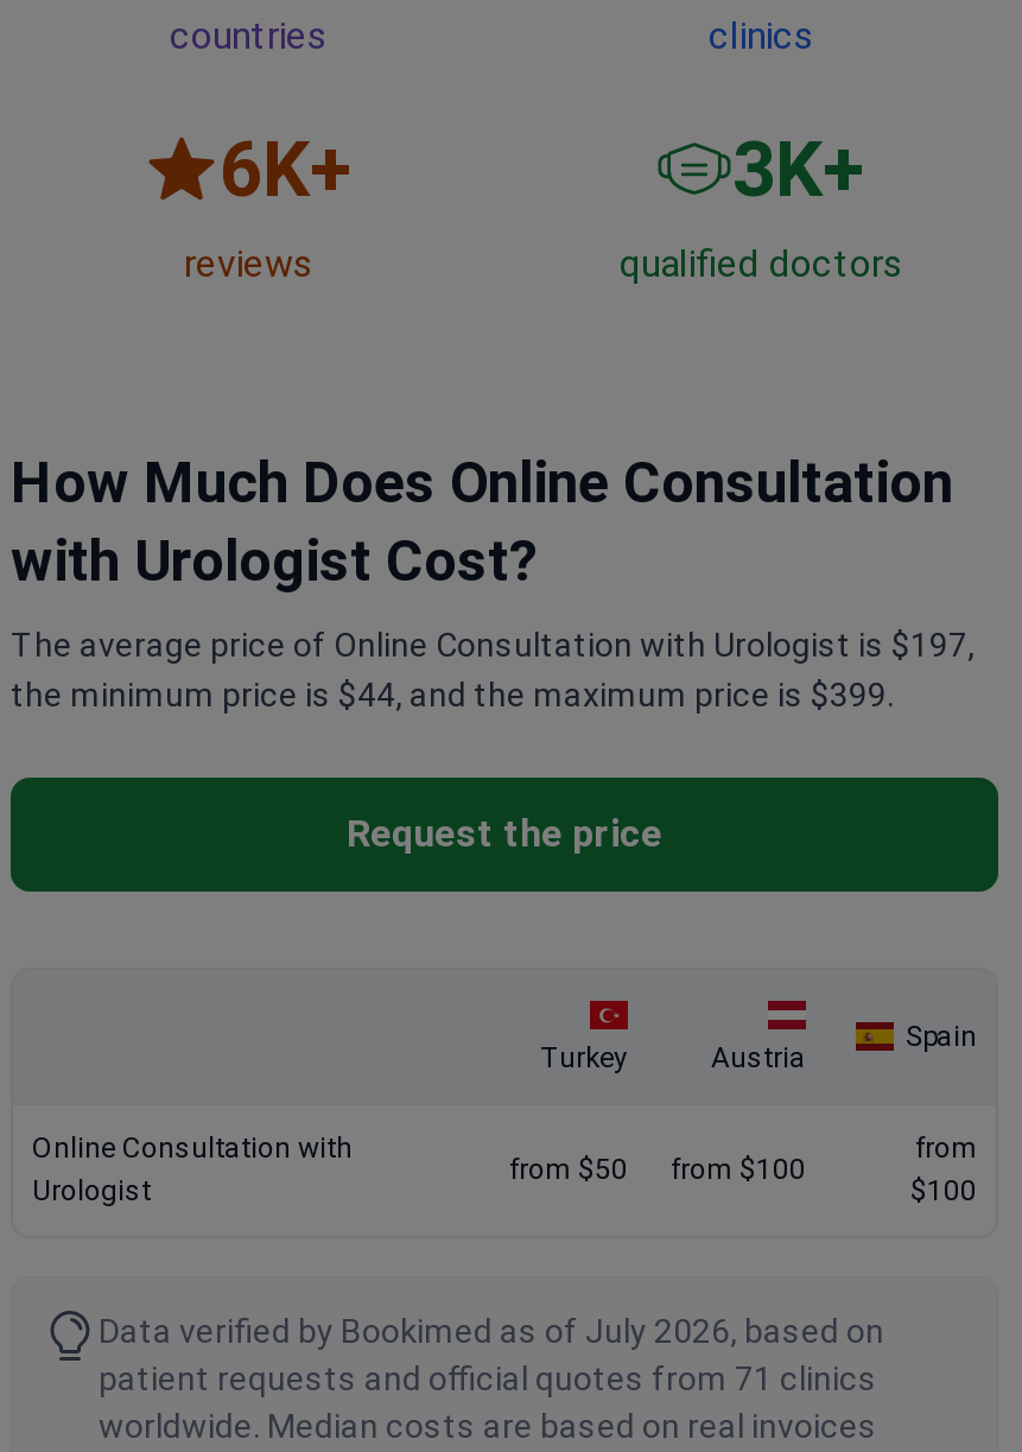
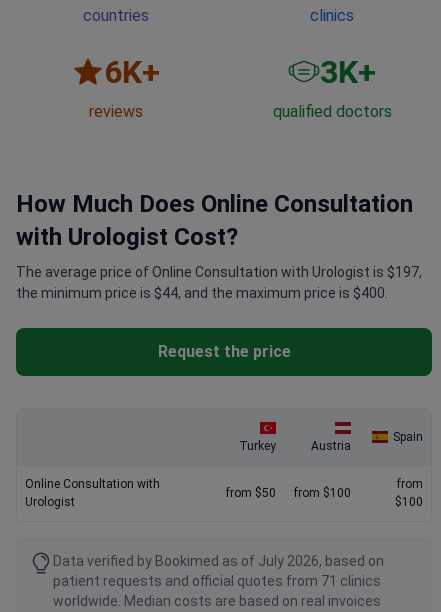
[11,676,894,714] the minimum price is $44, and the maximum price is $399. -> [16,285,388,301] the minimum price is $44, and the maximum price is $400.

